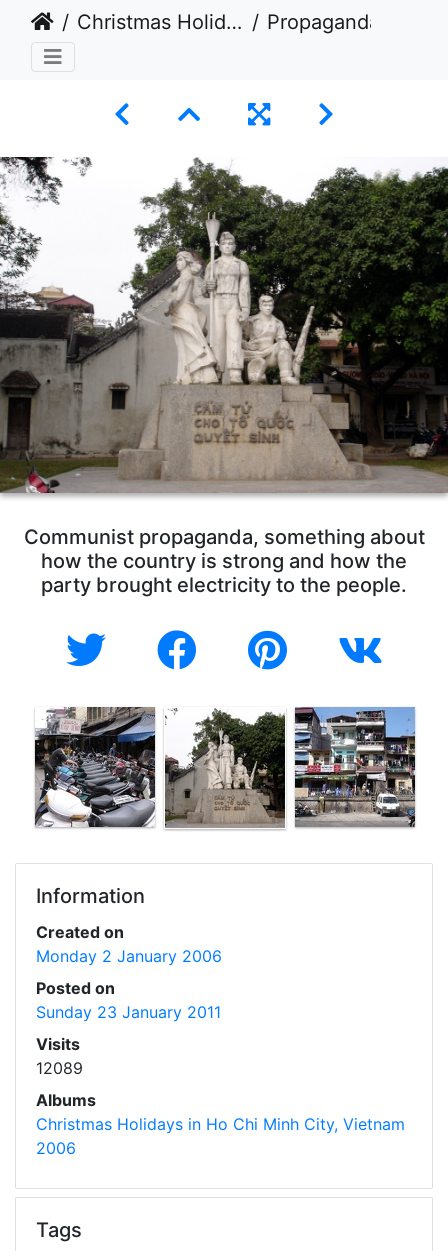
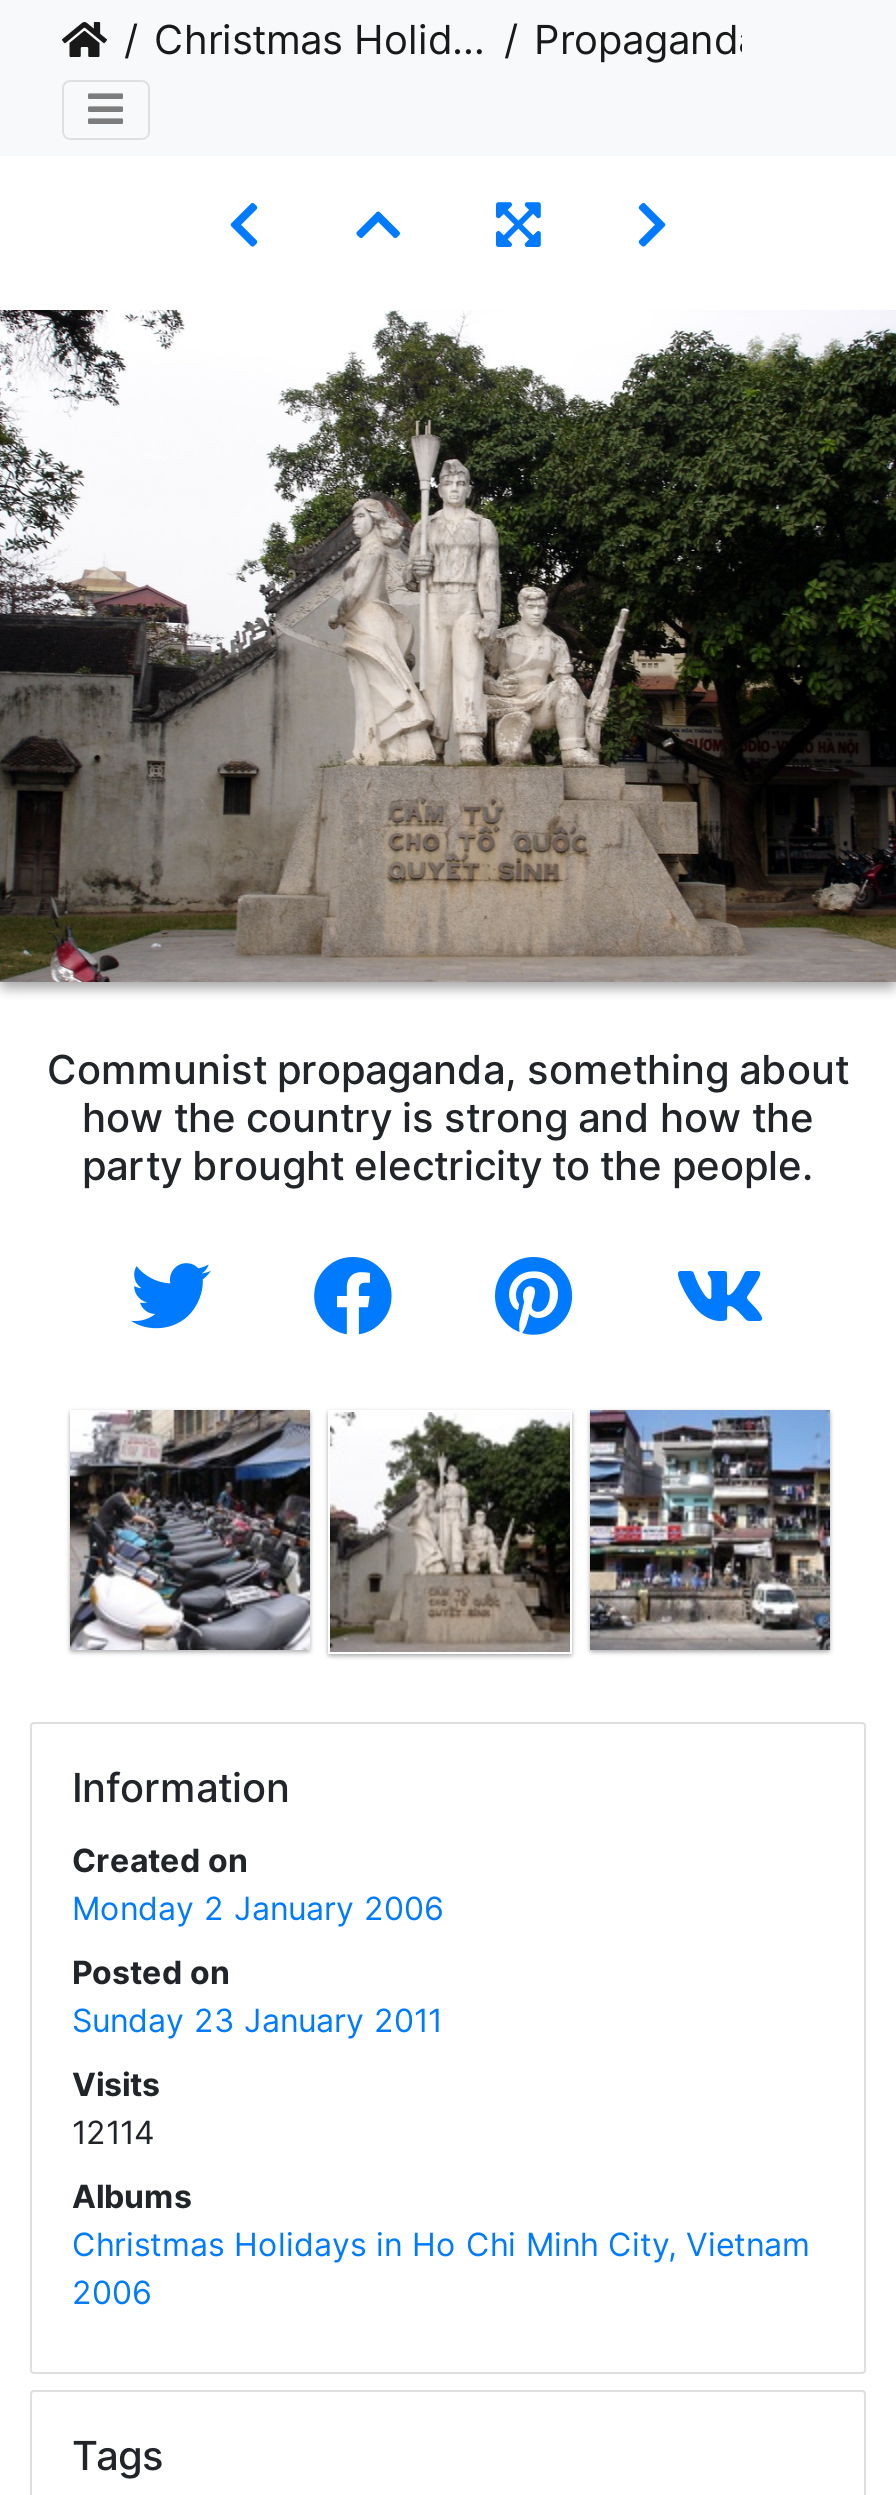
[36,1058,83,1078] 12089 -> [72,2112,154,2152] 12114

